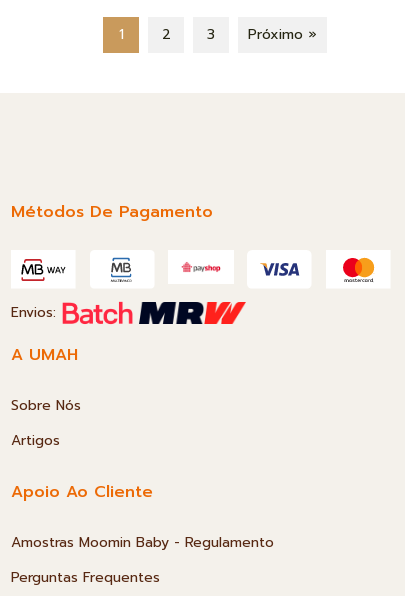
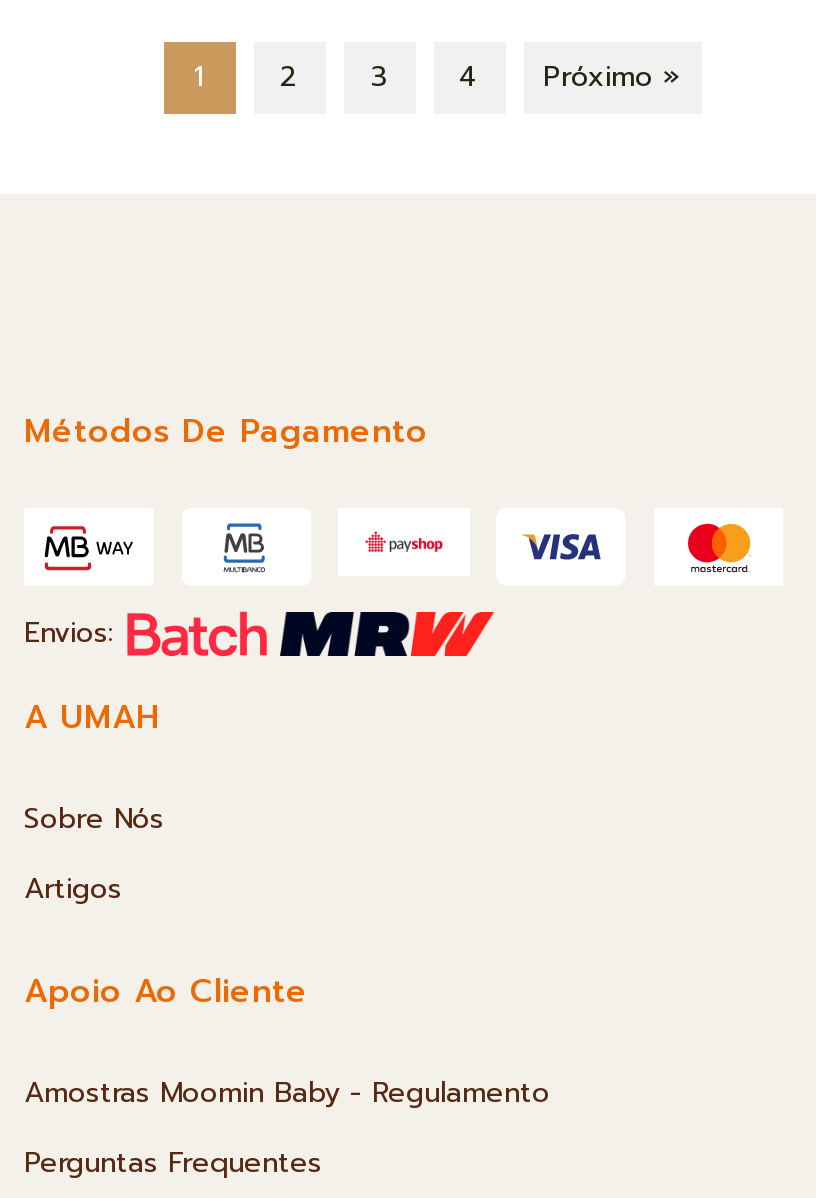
none -> [459,56,479,98] 4

